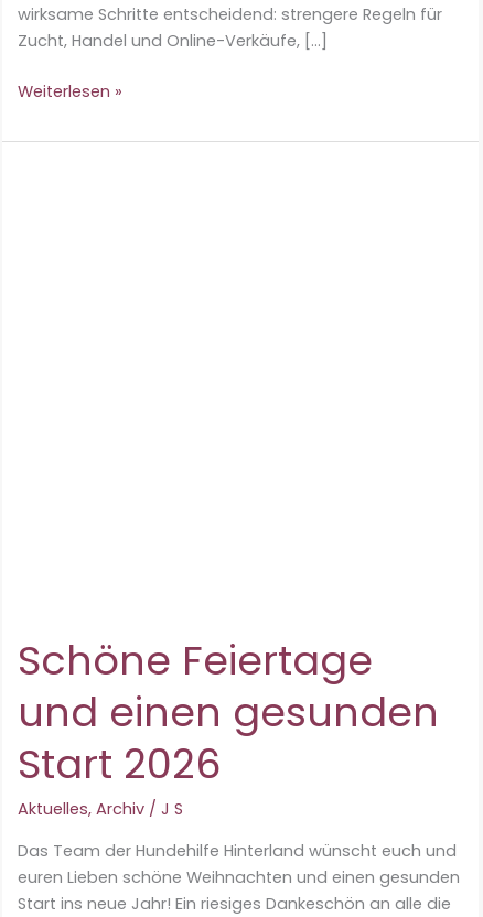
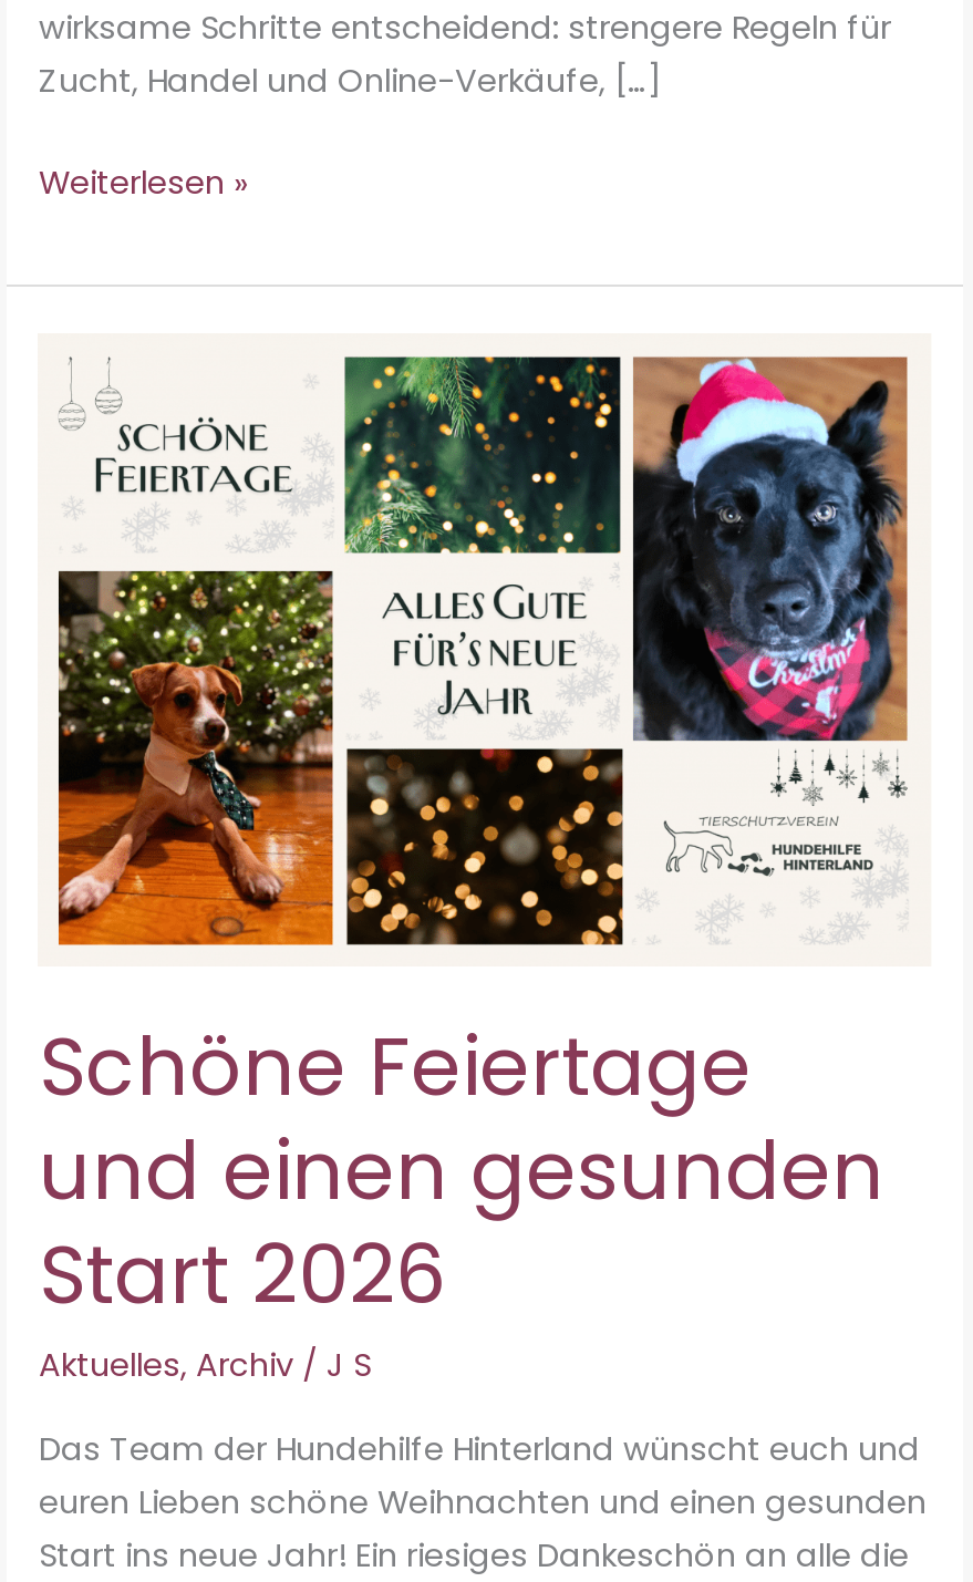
none -> [55,354,910,948] [image]

